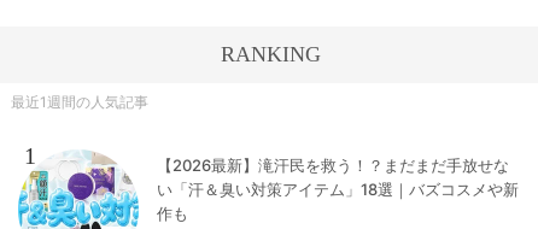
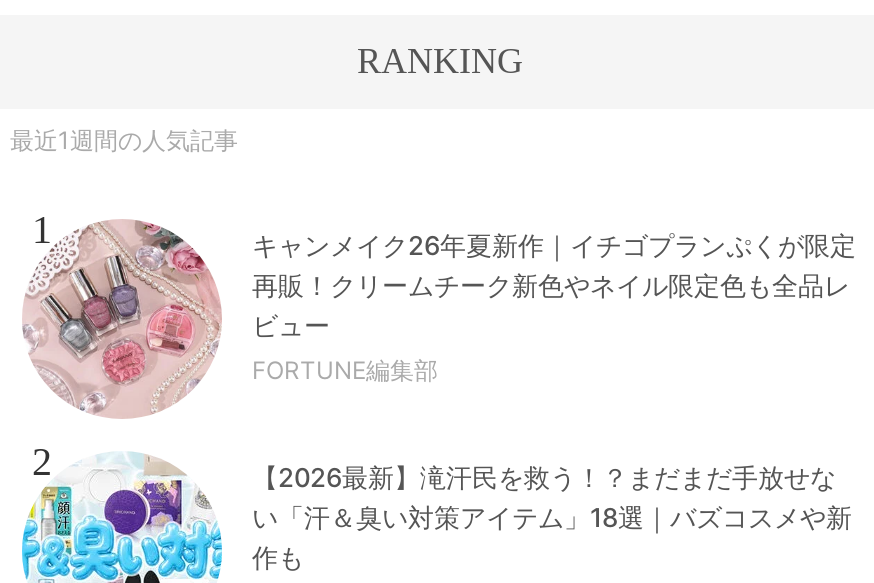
none -> [22,219,856,483] [image] | キャンメイク26年夏新作｜イチゴプランぷくが限定 | 再販！クリームチーク新色やネイル限定色も全品レ | ビュー | FORTUNE編集部 | 2

